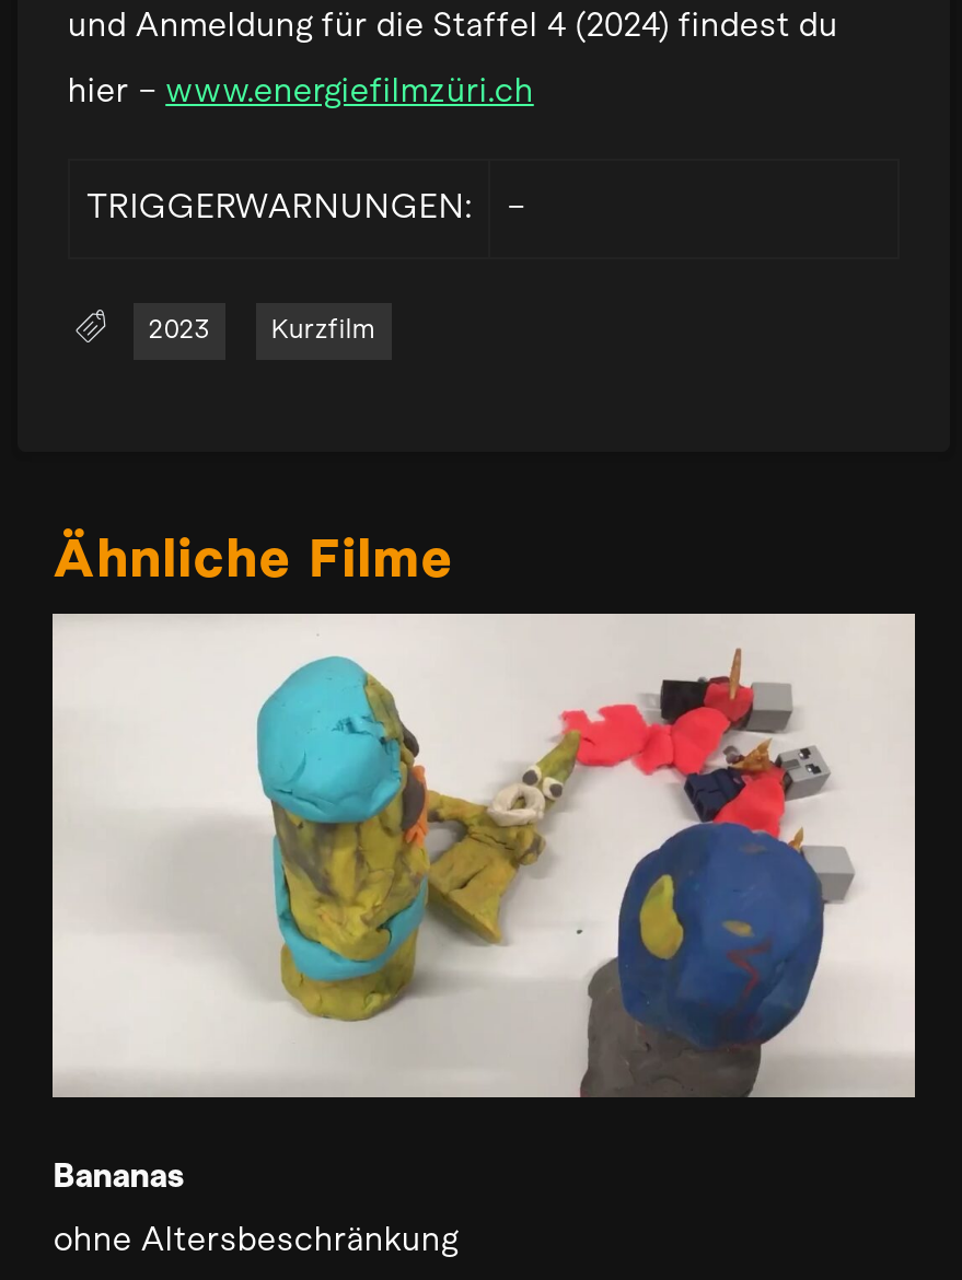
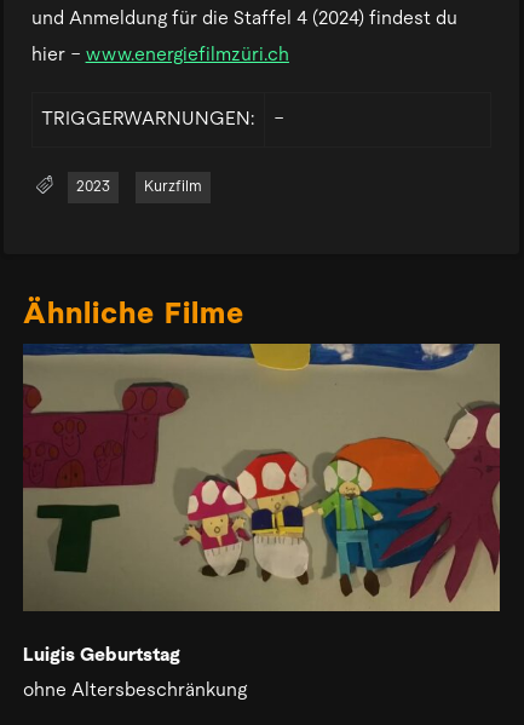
[50,612,917,1193] [image] | Bananas -> [23,343,501,664] [image] | Luigis Geburtstag

